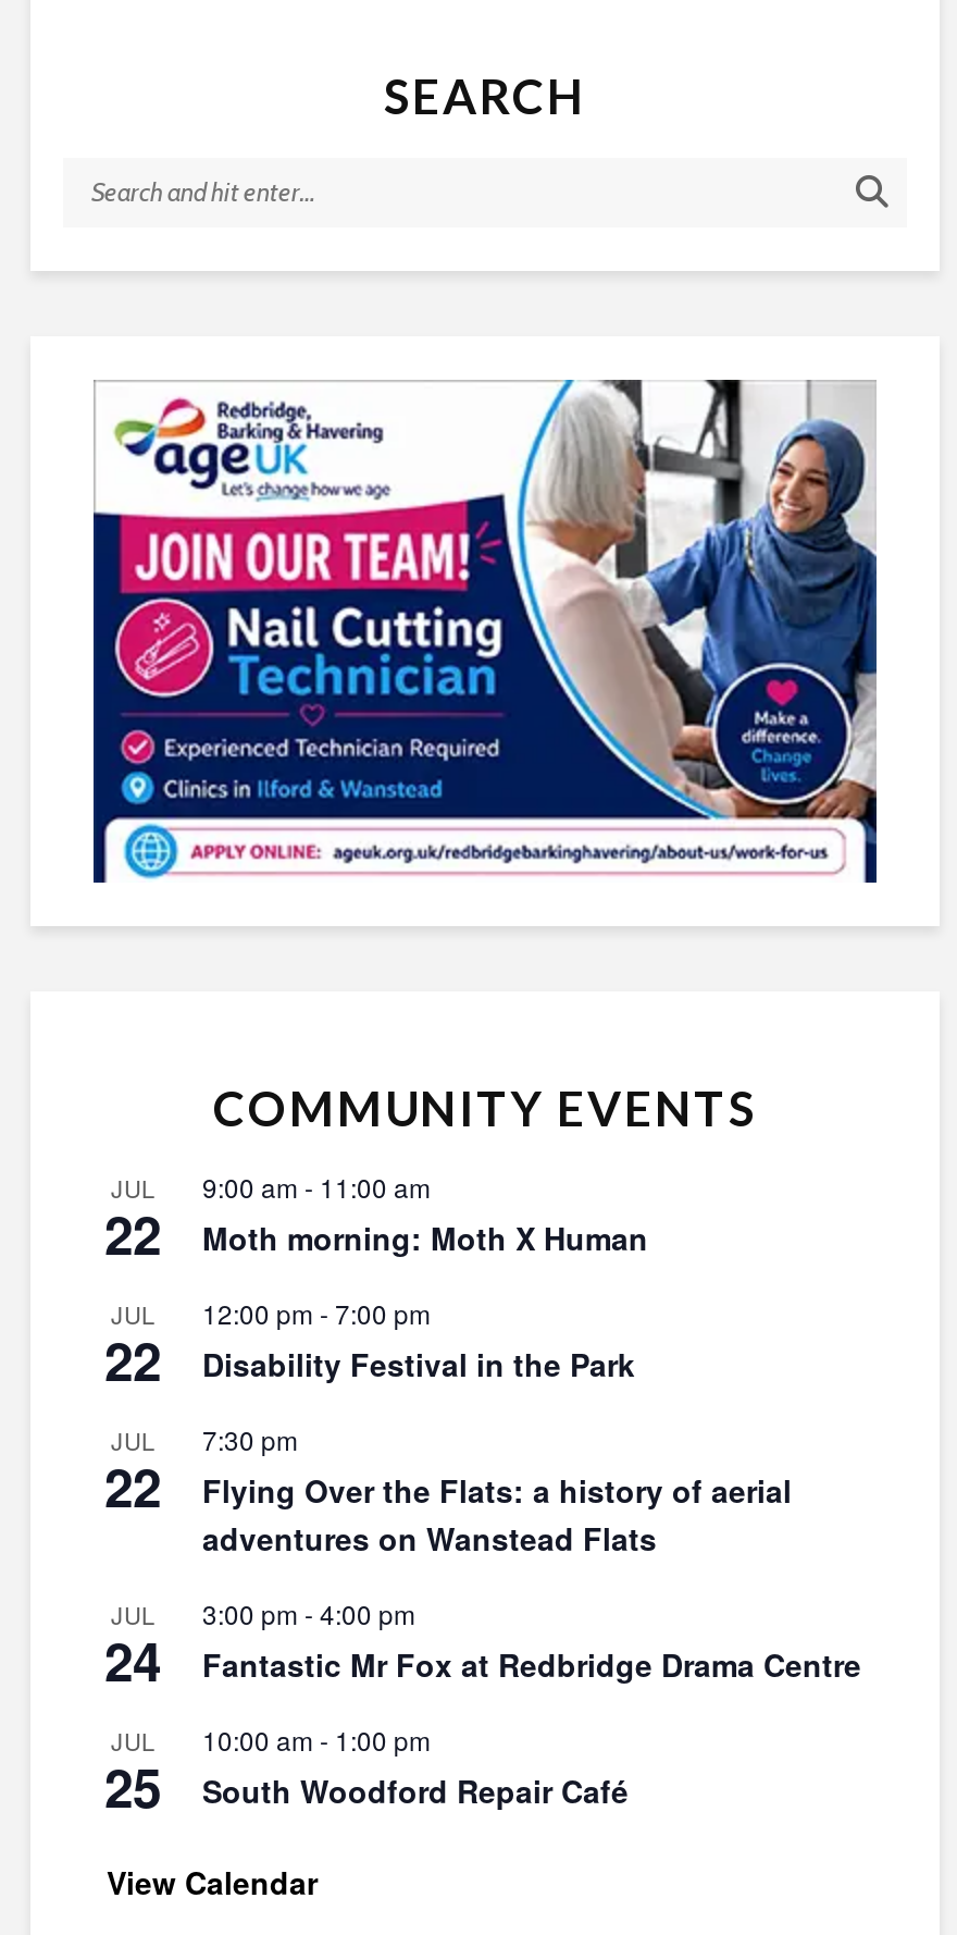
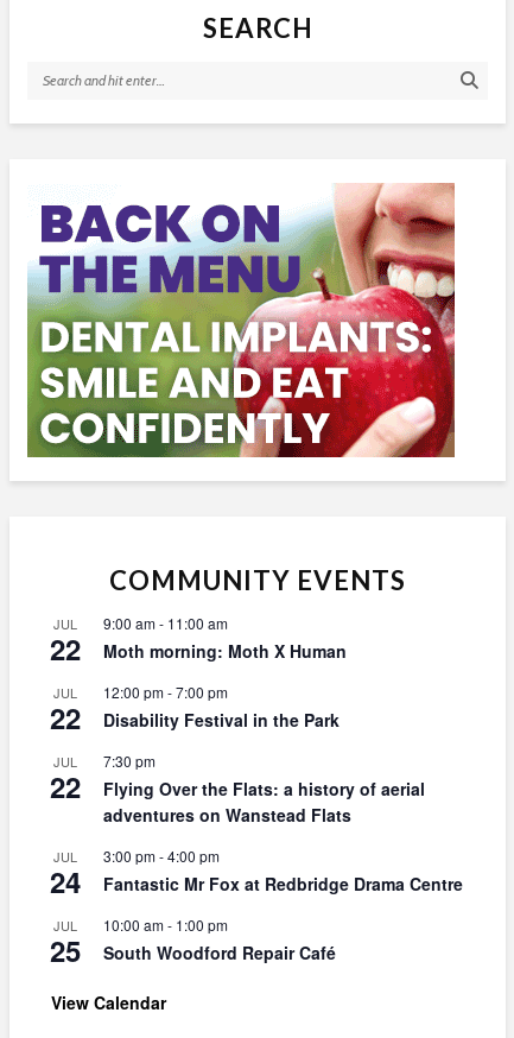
[63,378,879,885] [image] -> [26,183,471,458] [image]

